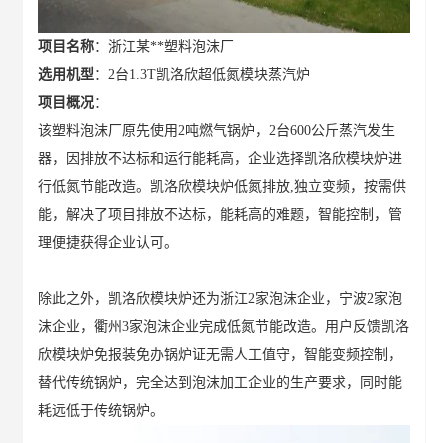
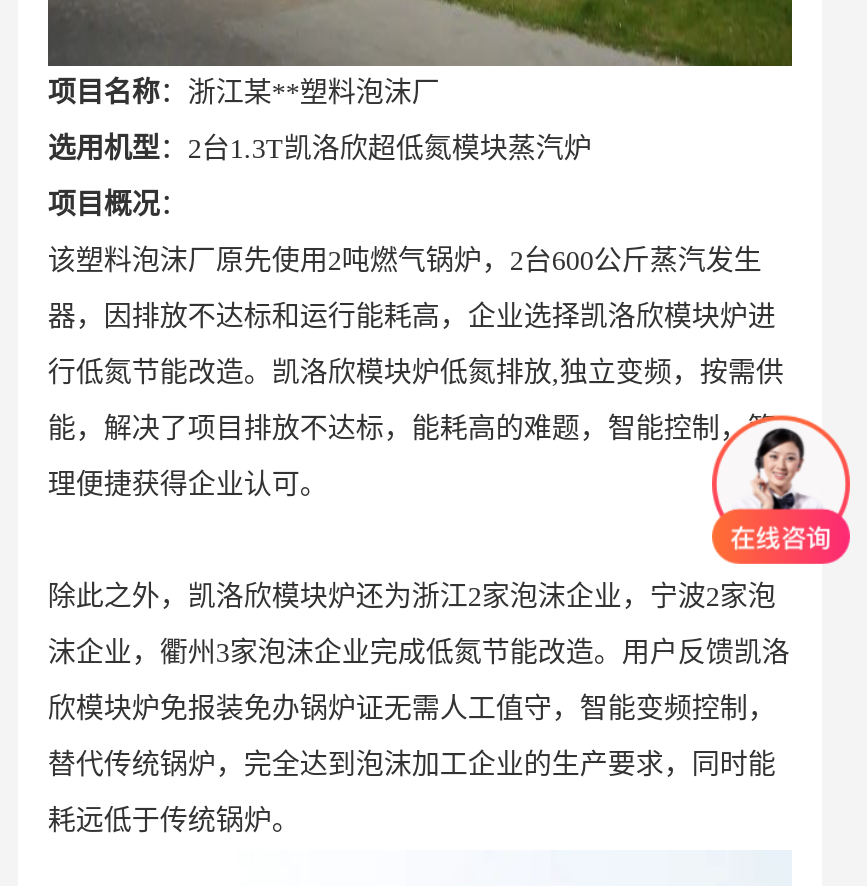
none -> [710,414,852,566] [image]

